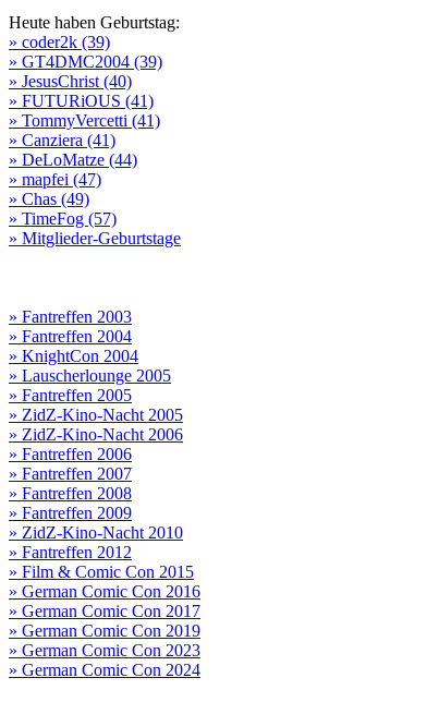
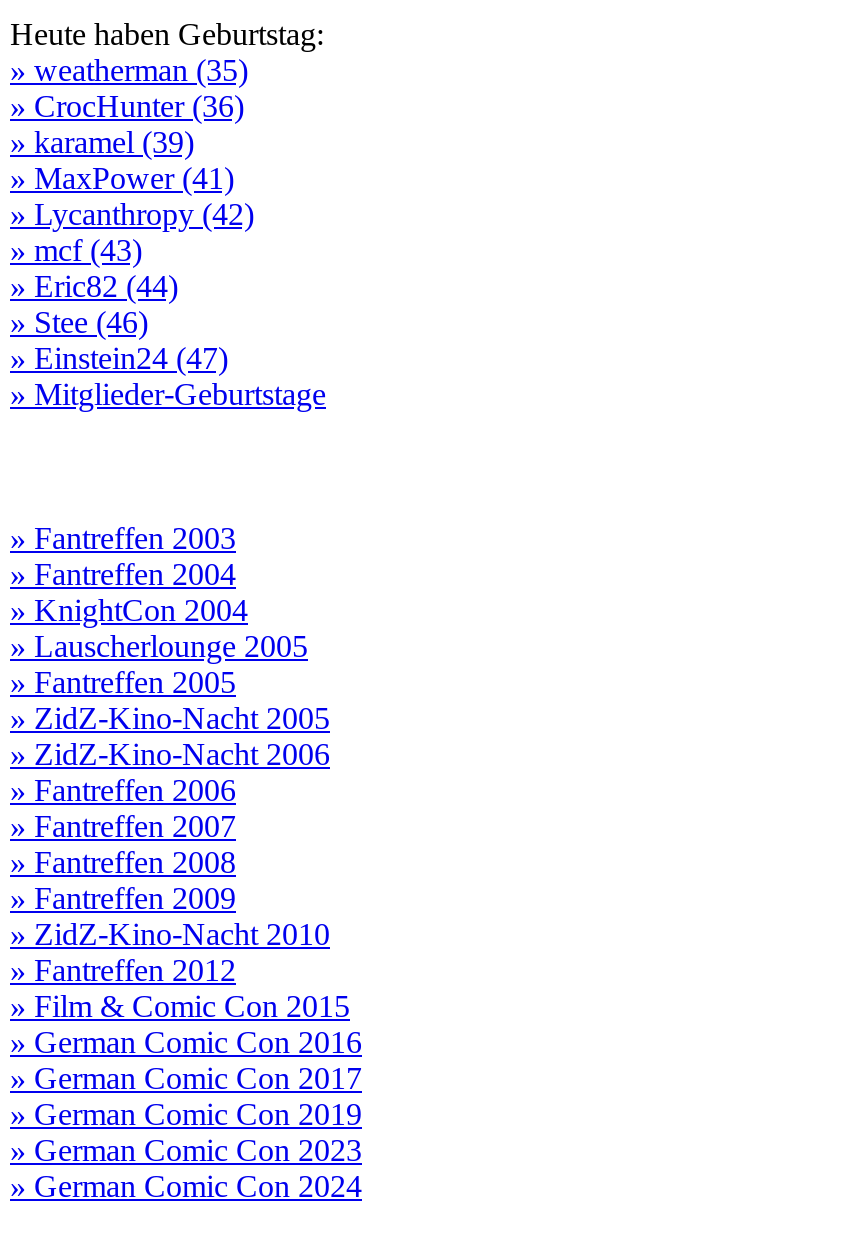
[9,33,162,228] » coder2k (39) | » GT4DMC2004 (39) | » JesusChrist (40) | » FUTURiOUS (41) | » TommyVercetti (41) | » Canziera (41) | » DeLoMatze (44) | » mapfei (47) | » Chas (49) | » TimeFog (57) -> [10,53,254,375] » weatherman (35) | » CrocHunter (36) | » karamel (39) | » MaxPower (41) | » Lycanthropy (42) | » mcf (43) | » Eric82 (44) | » Stee (46) | » Einstein24 (47)

